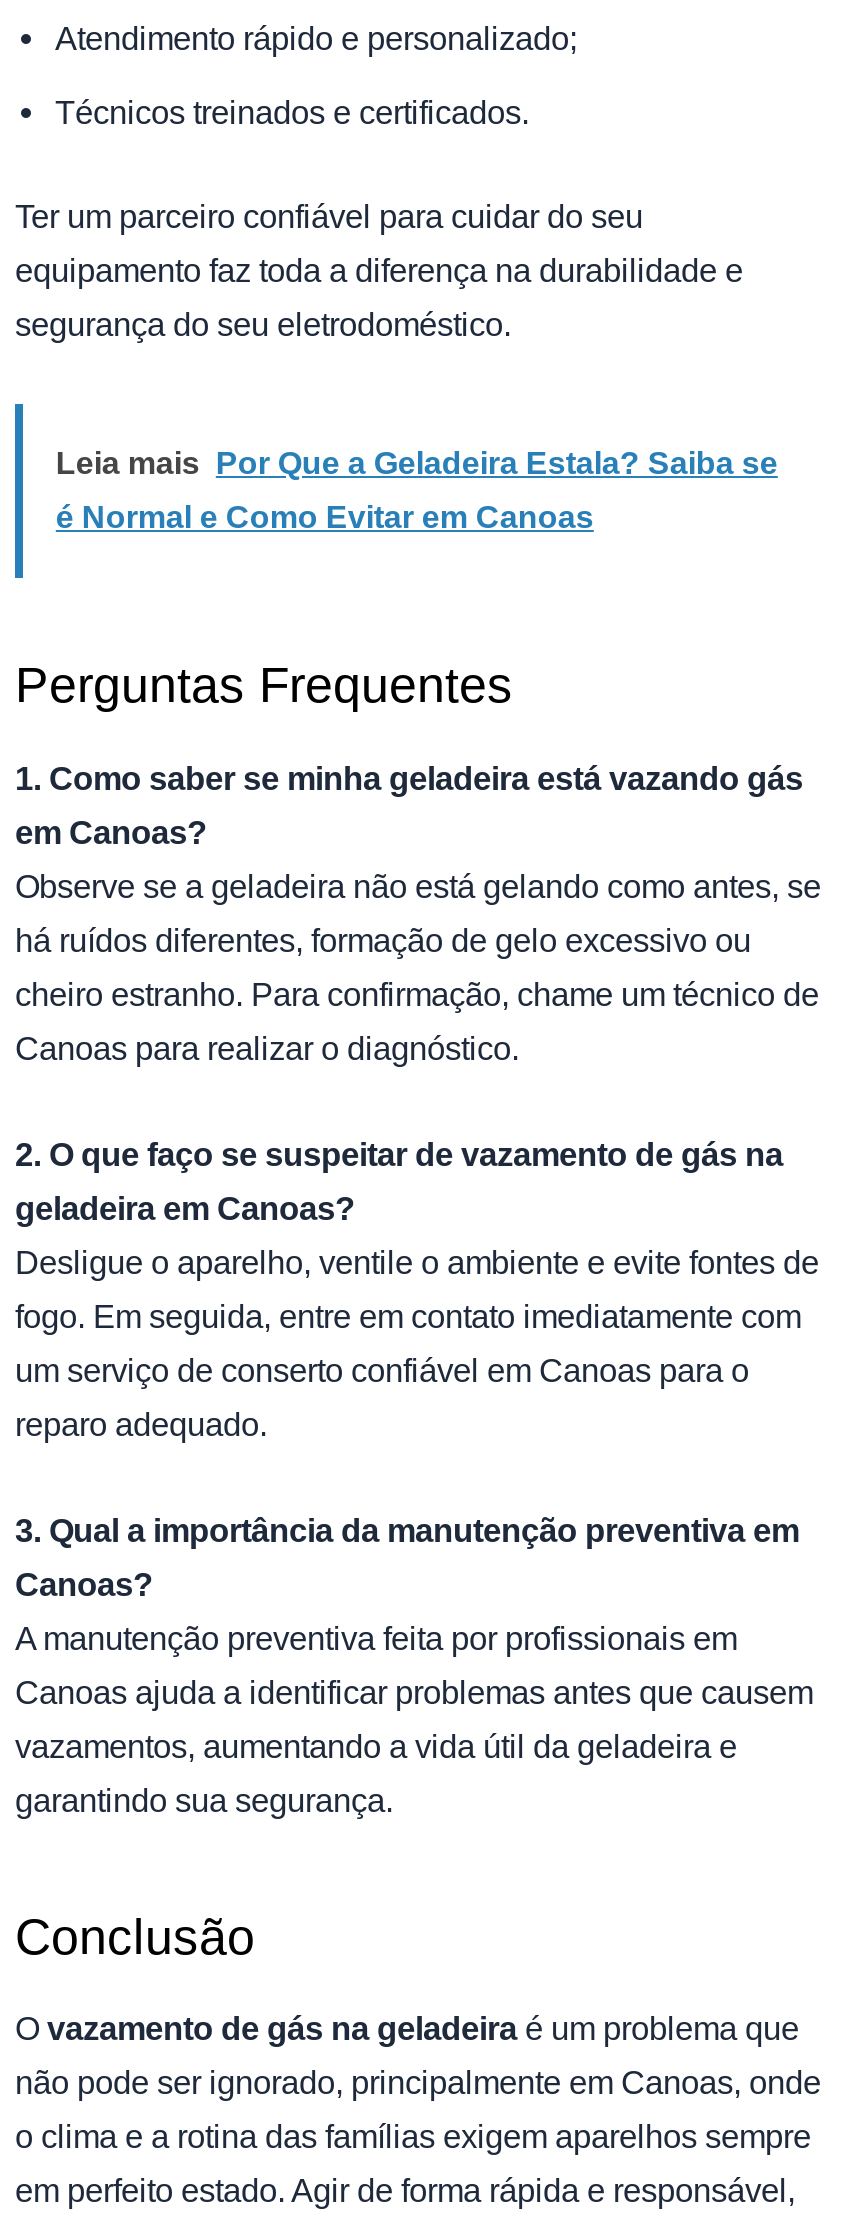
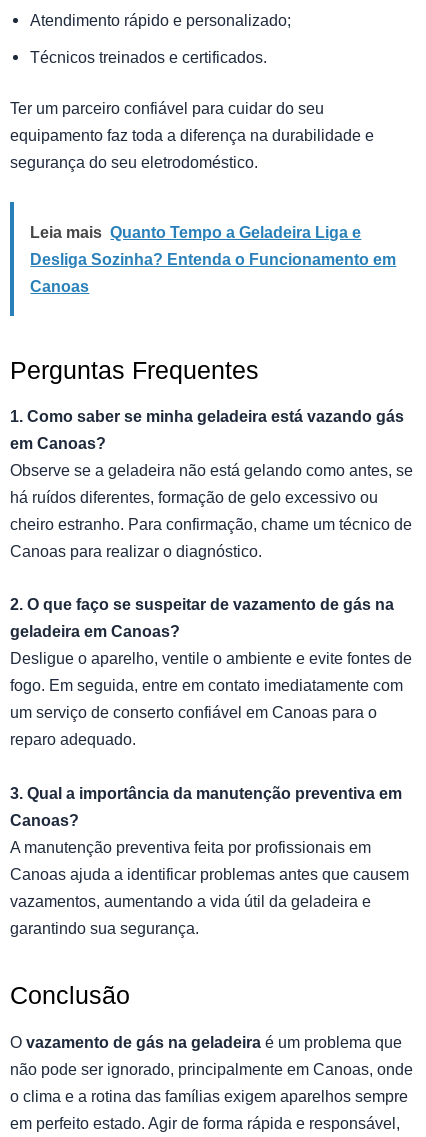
[56,447,778,535] Leia mais Por Que a Geladeira Estala? Saiba se | é Normal e Como Evitar em Canoas -> [30,224,396,295] Leia mais Quanto Tempo a Geladeira Liga e | Desliga Sozinha? Entenda o Funcionamento em | Canoas

